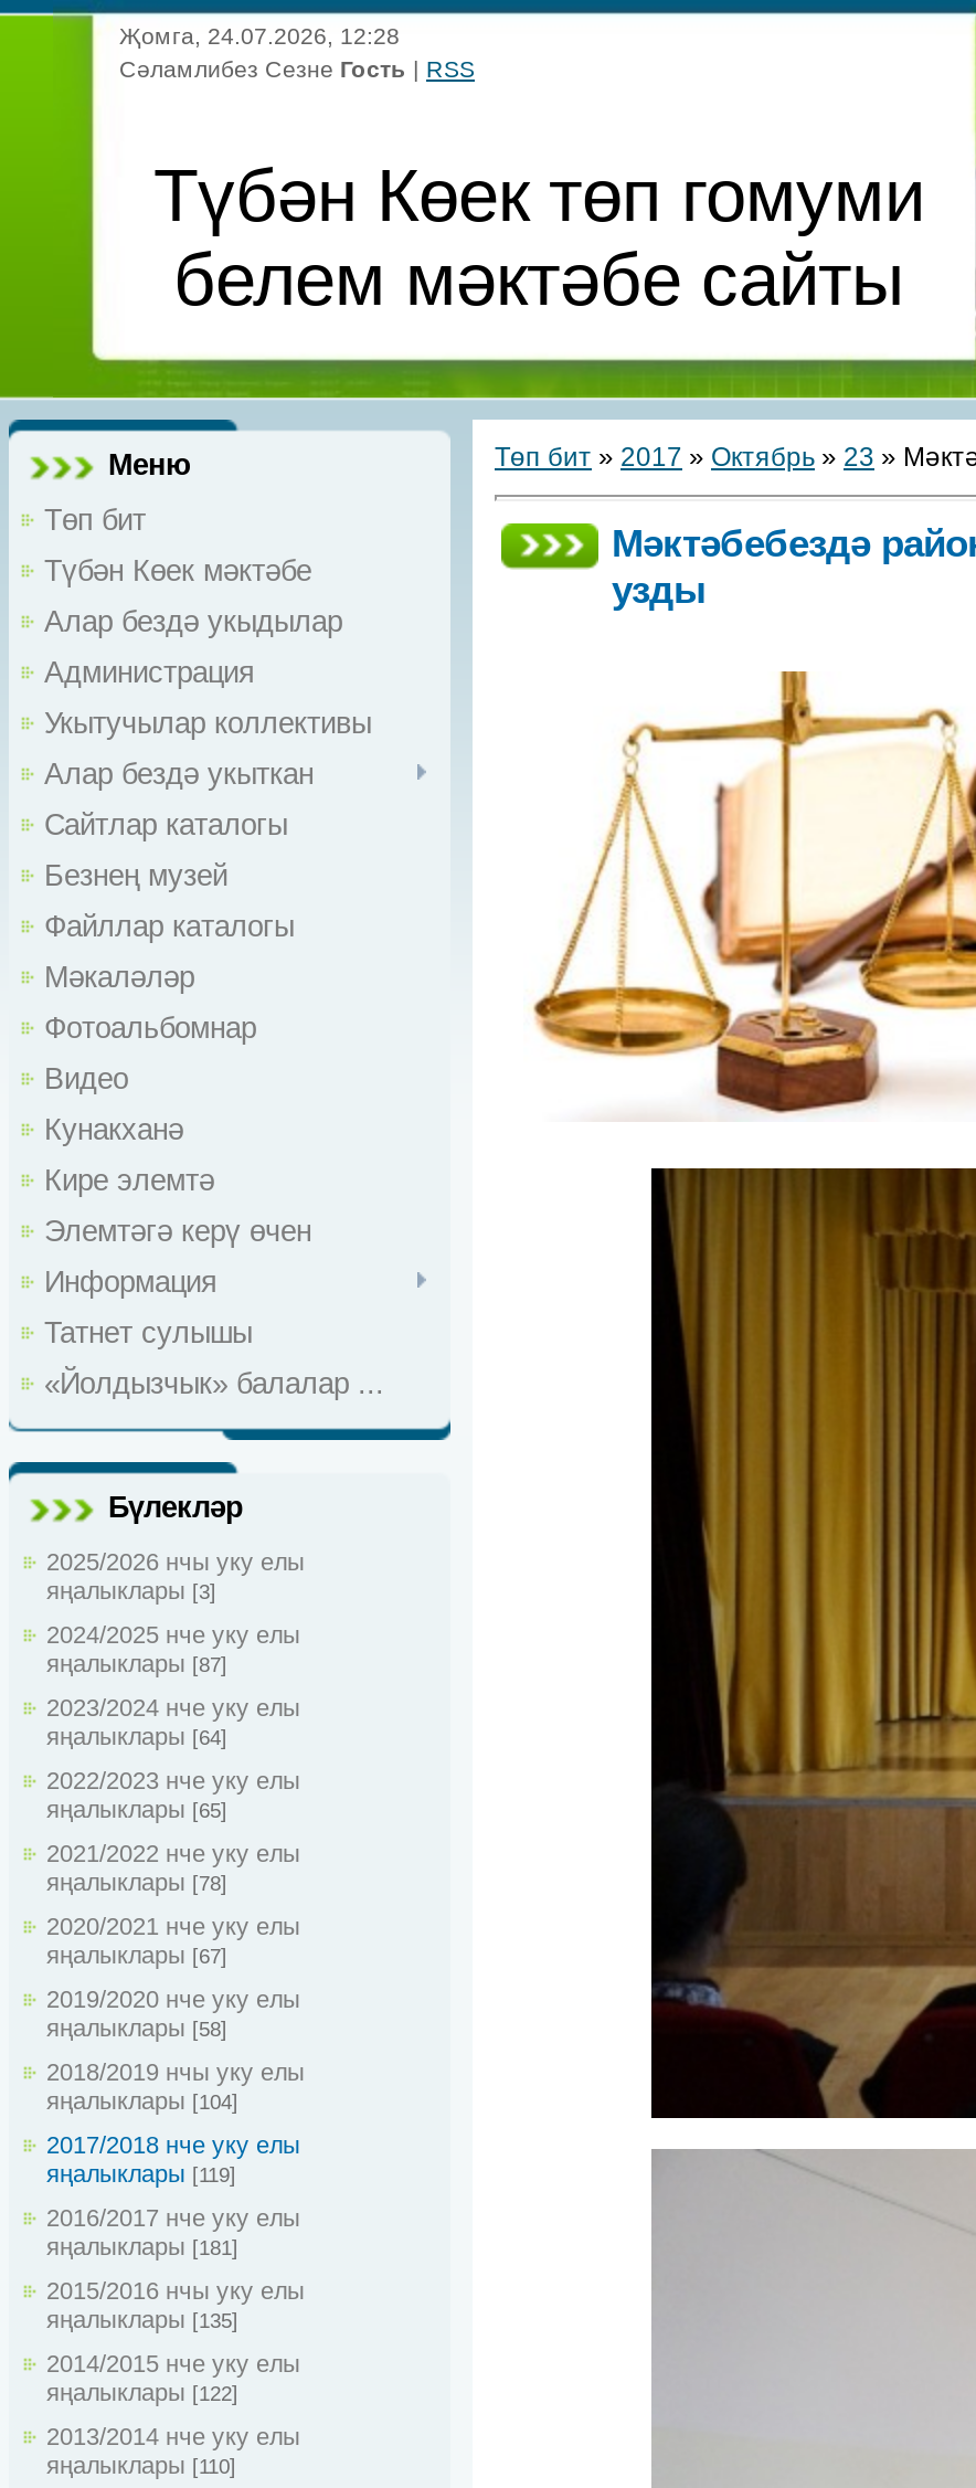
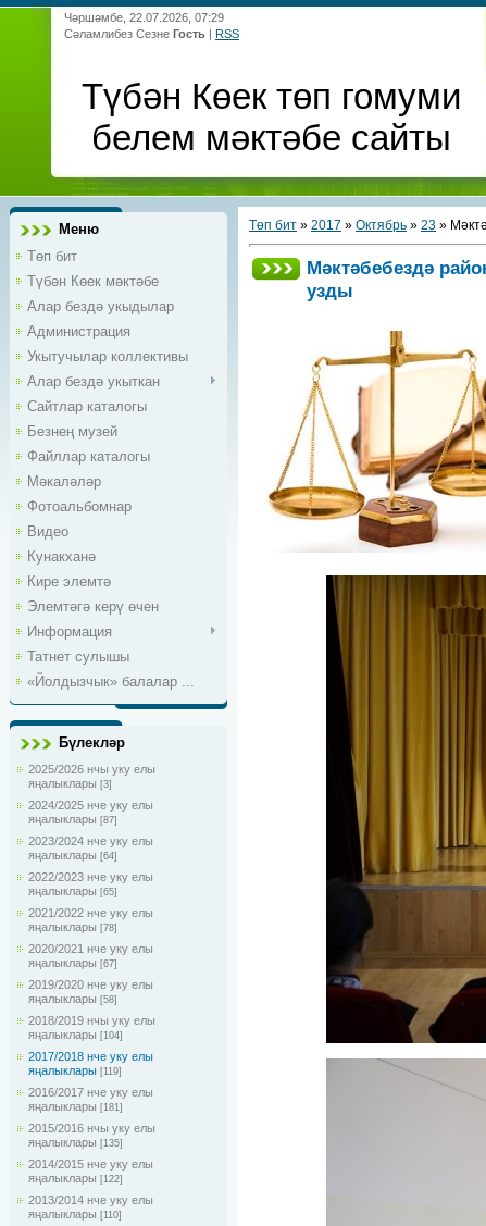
[119,22,400,49] Җомга, 24.07.2026, 12:28 -> [64,11,224,24] Чәршәмбе, 22.07.2026, 07:29

